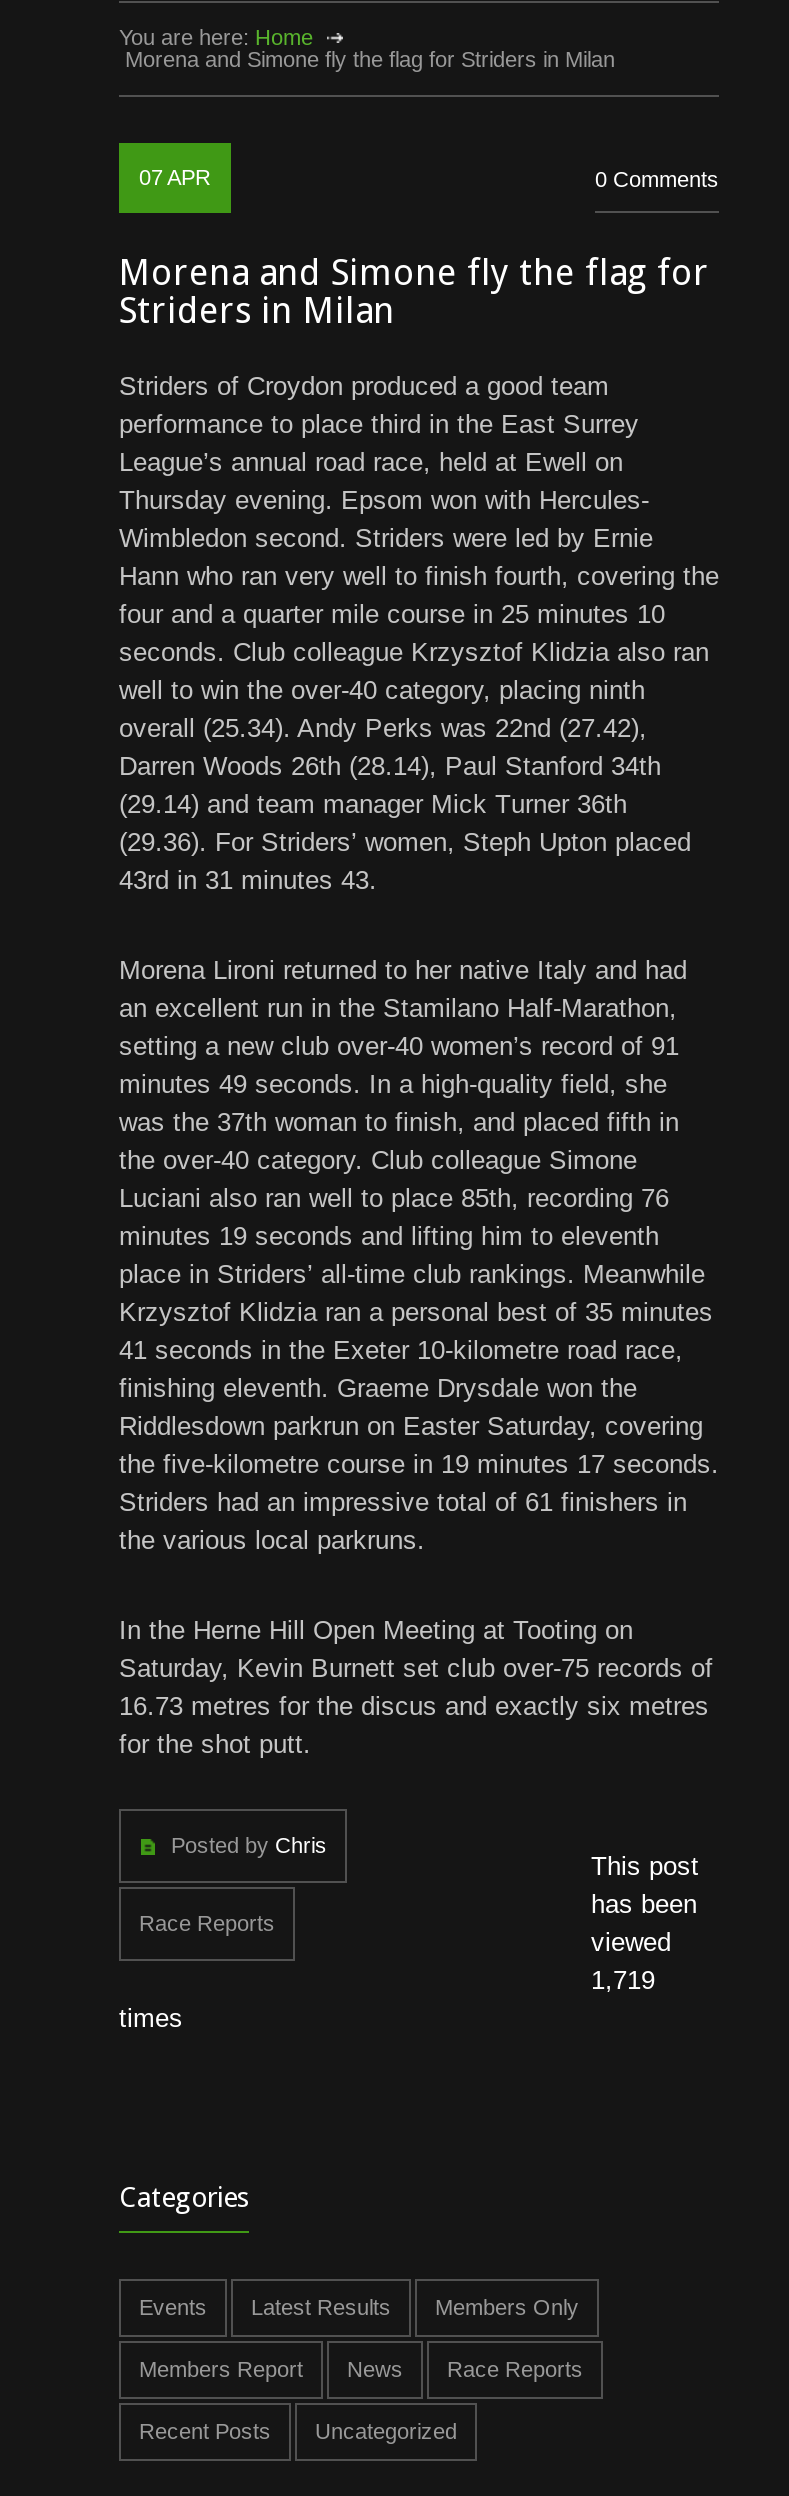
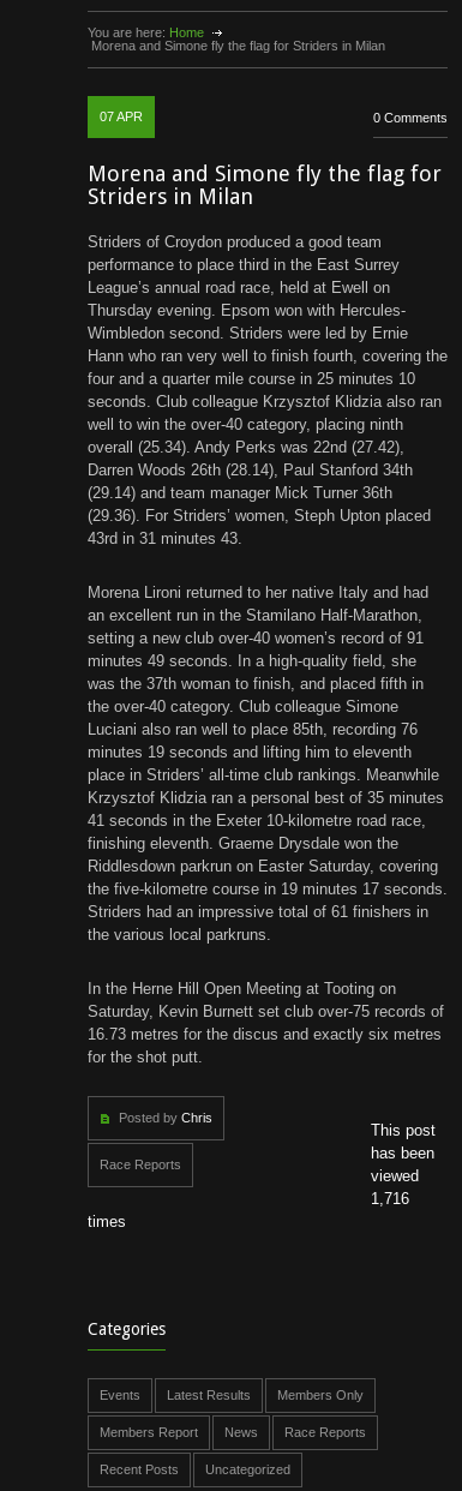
[591,1965,655,1995] 1,719 -> [371,1190,409,1208] 1,716

